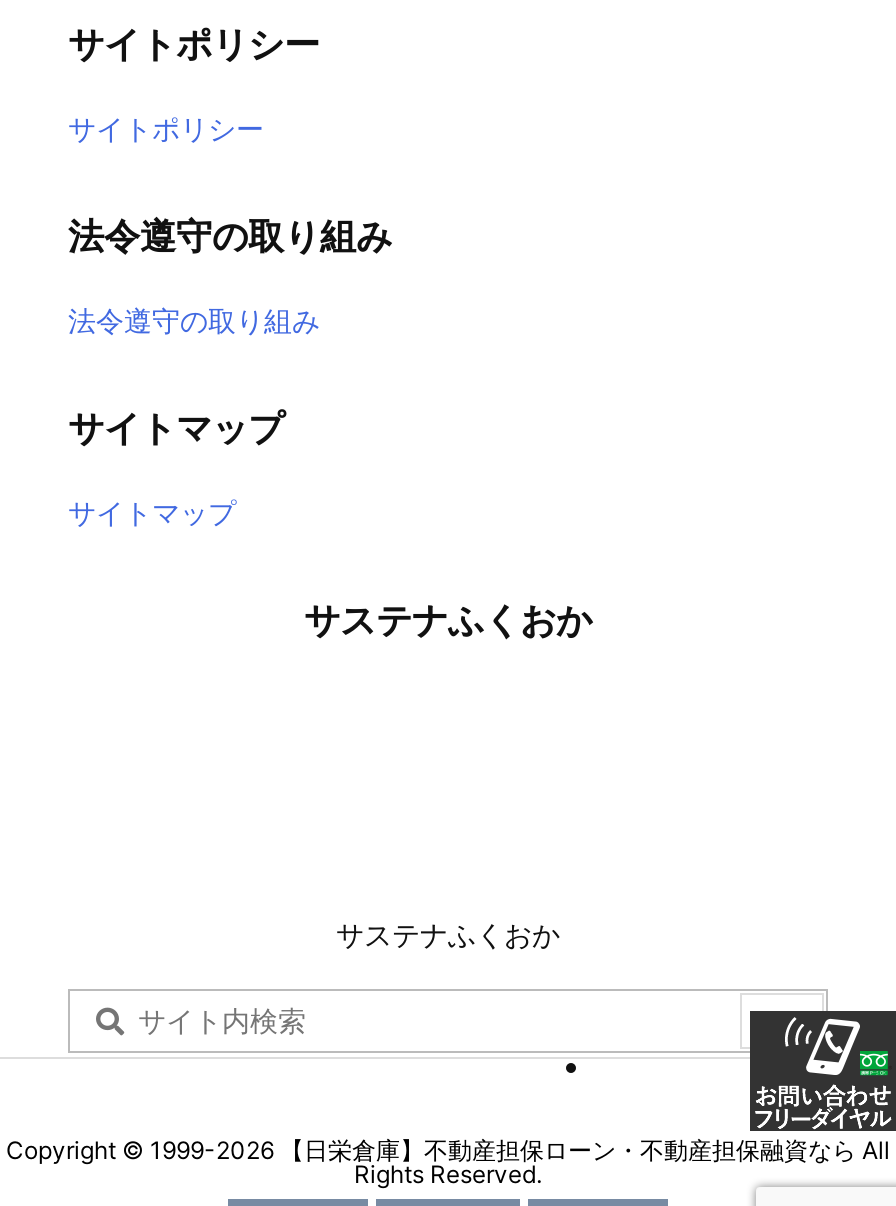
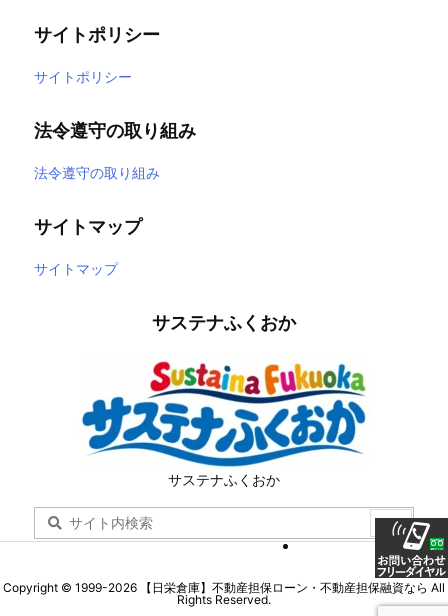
none -> [81,360,367,468] [image]

